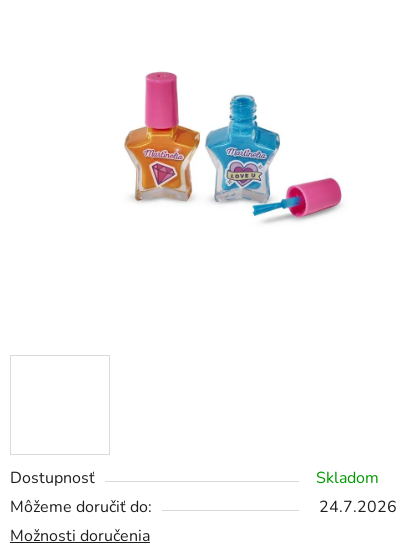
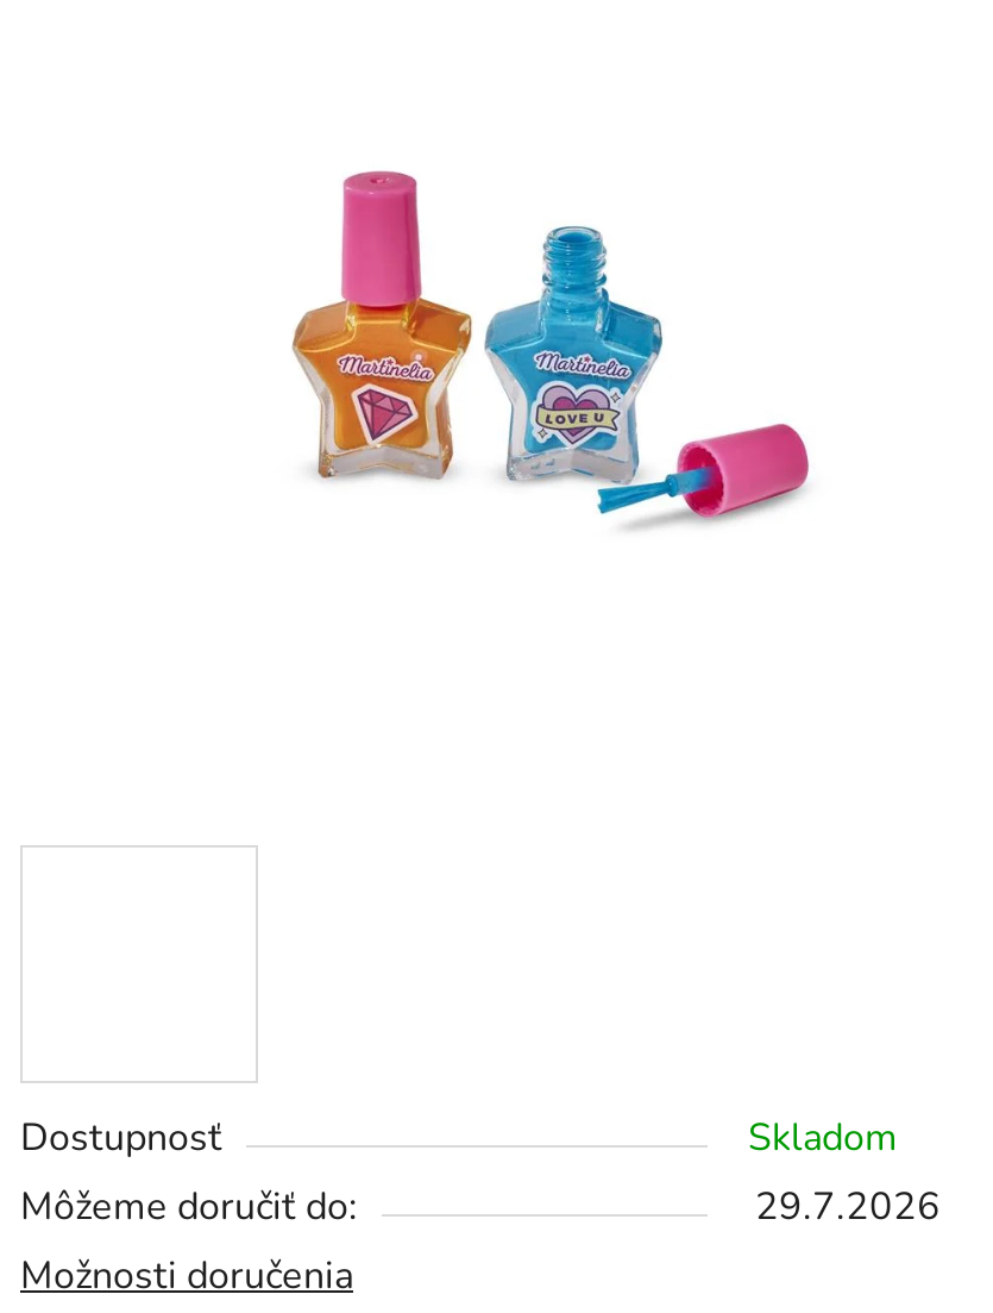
[319,496,397,518] 24.7.2026 -> [755,1181,941,1233] 29.7.2026

